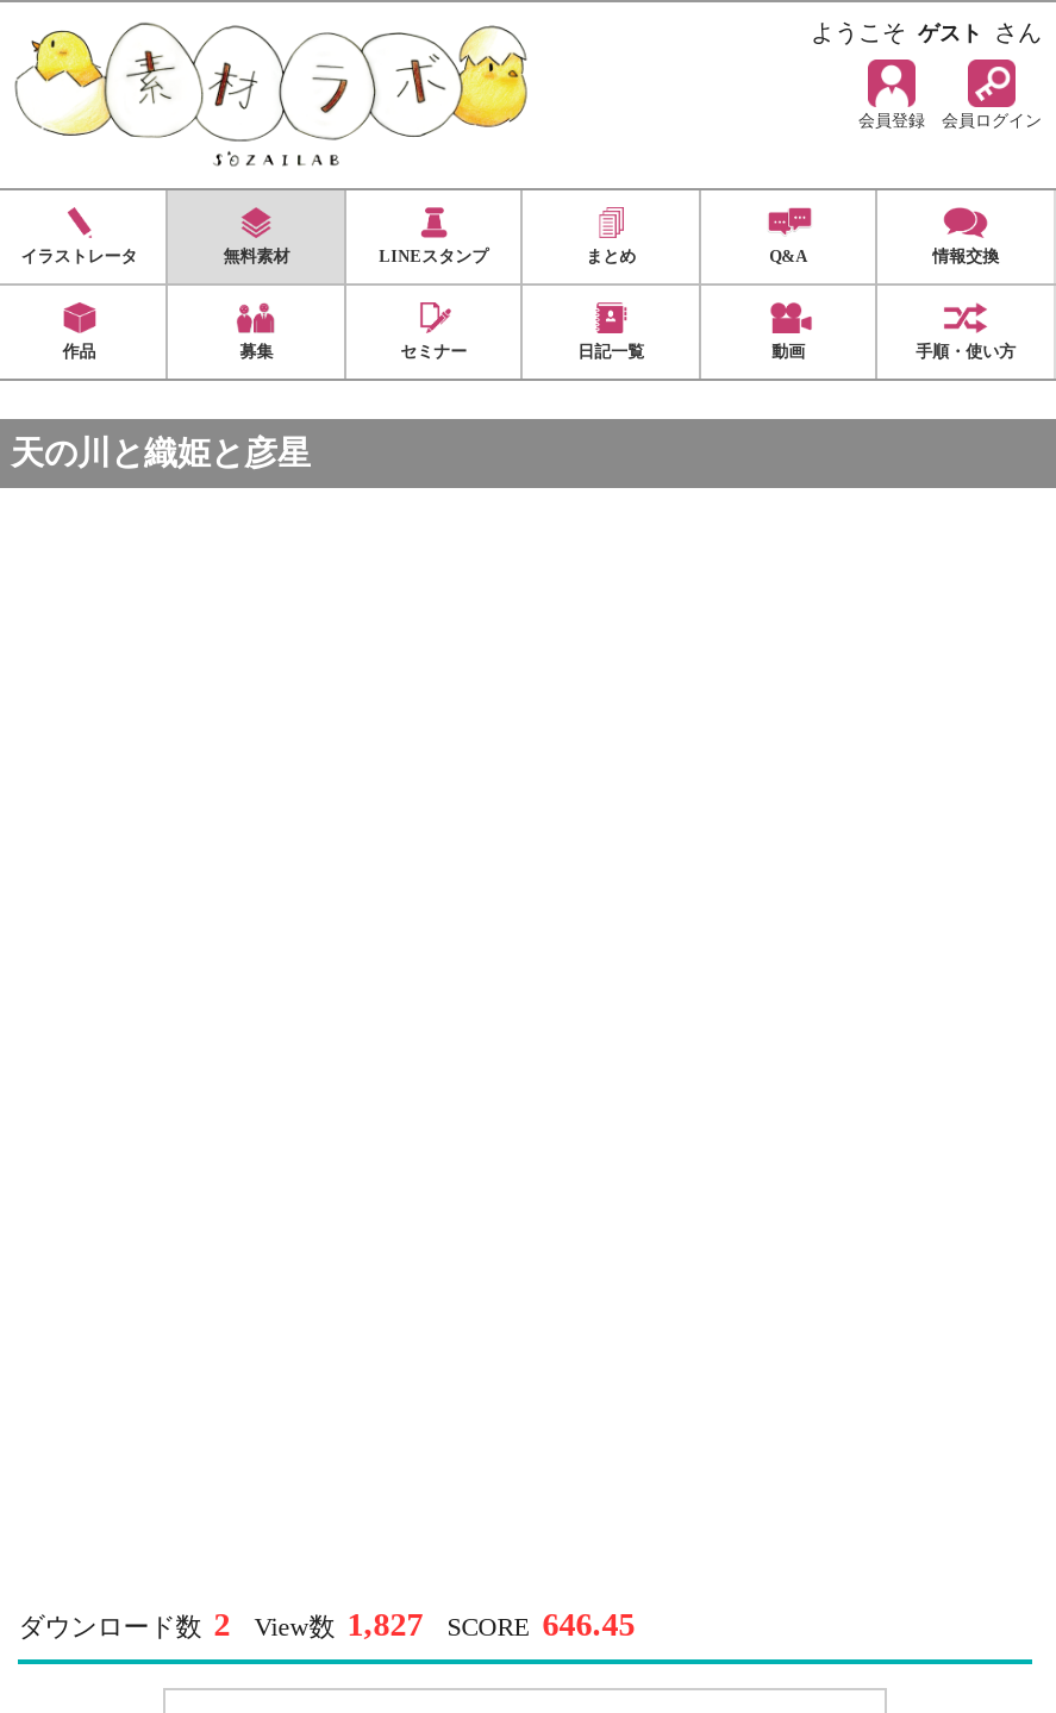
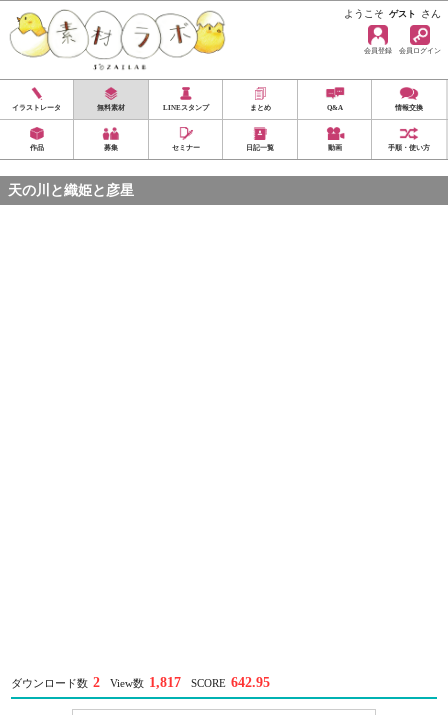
[254,1608,423,1643] View数 1,827 -> [110,675,181,690] View数 1,817
[447,1608,635,1643] SCORE 646.45 -> [191,675,270,690] SCORE 642.95

